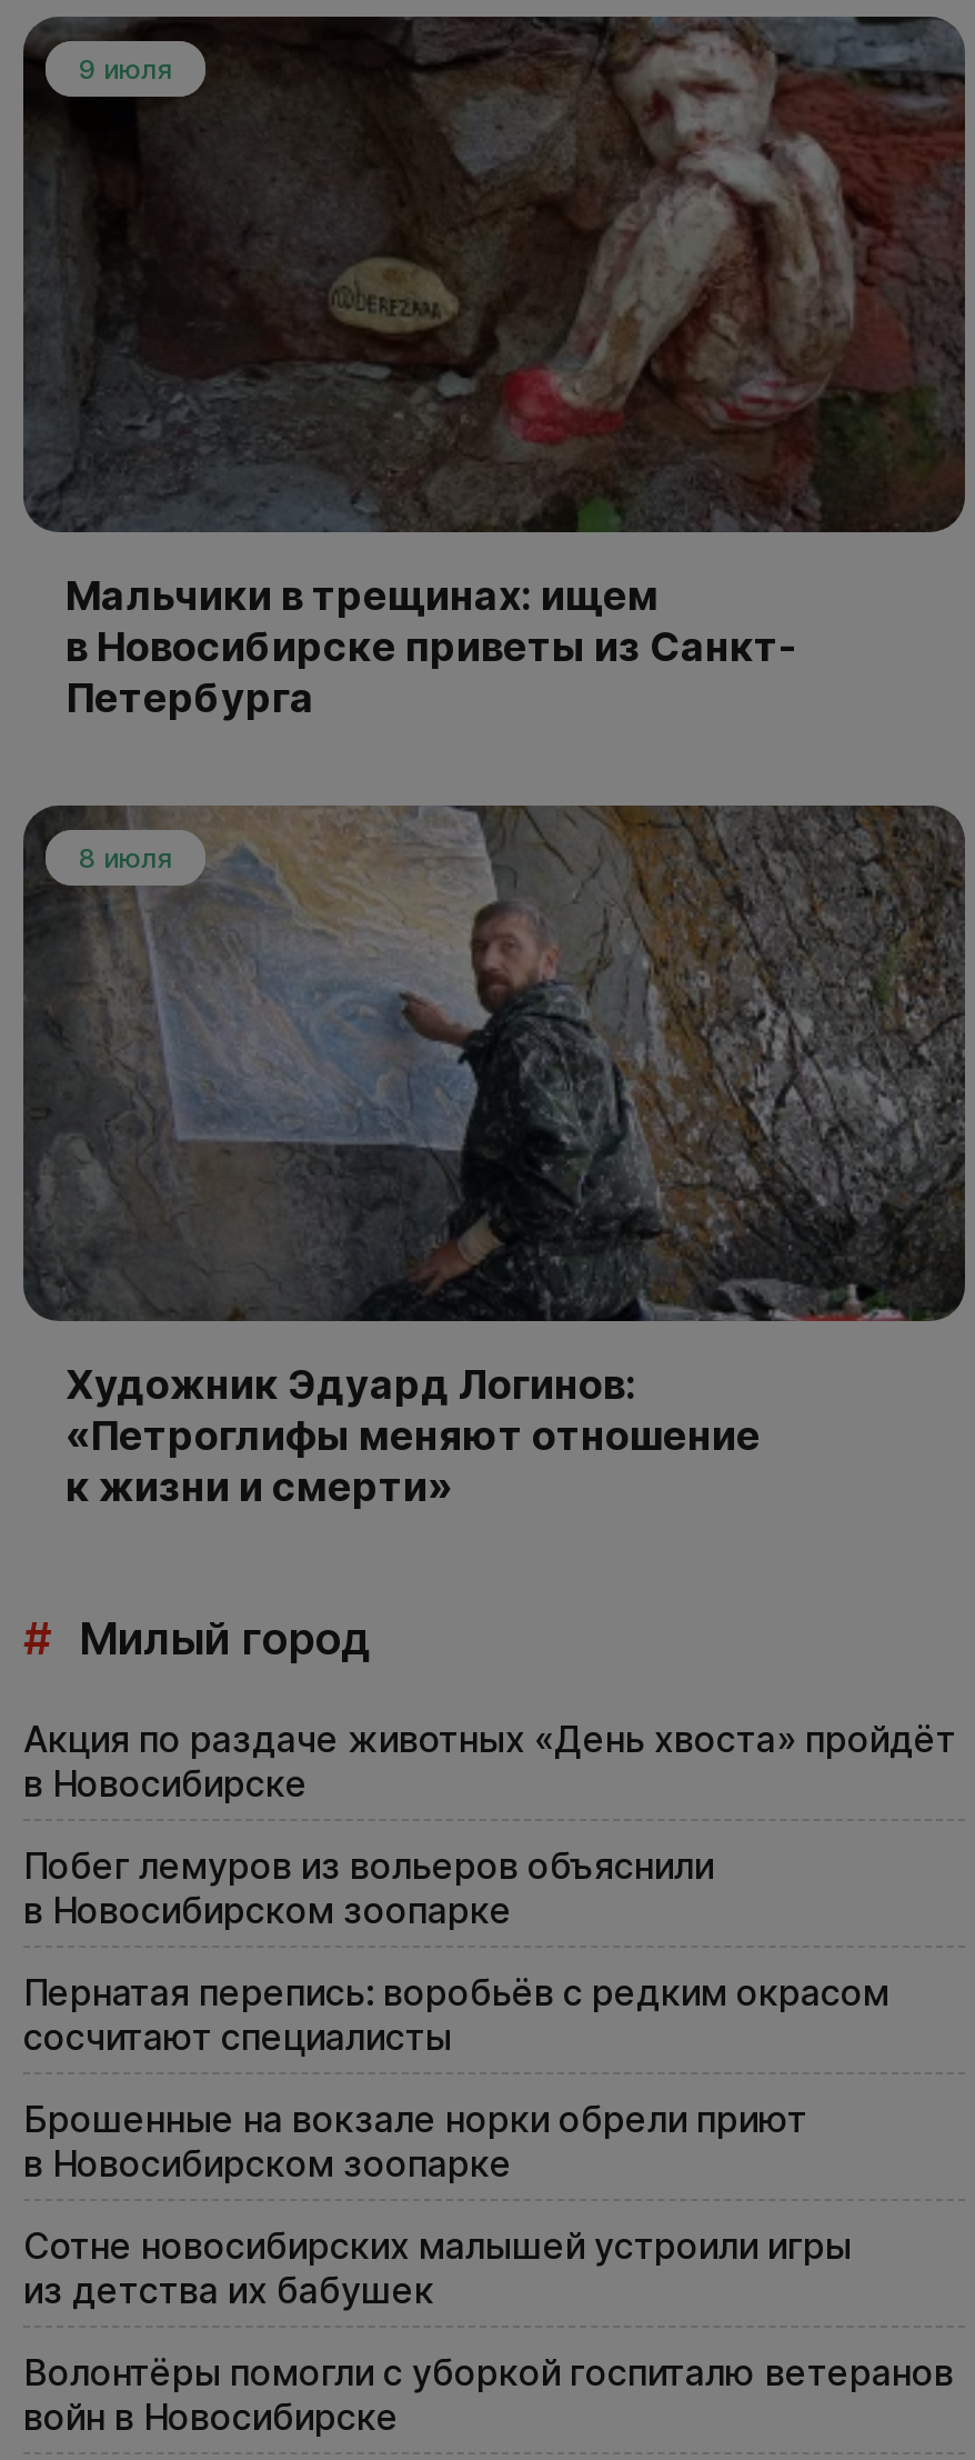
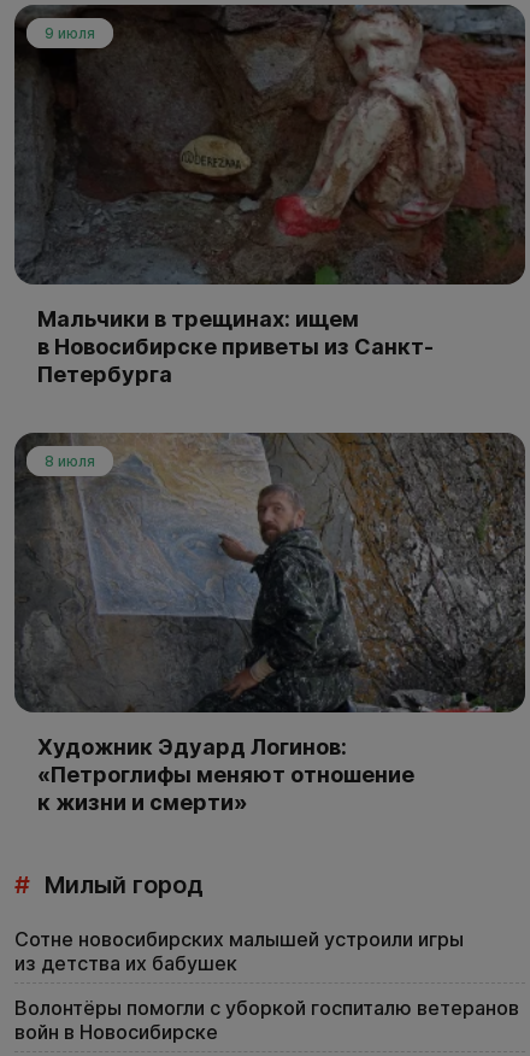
[23,1717,956,2186] Акция по раздаче животных «День хвоста» пройдёт | в Новосибирске | Побег лемуров из вольеров объяснили | в Новосибирском зоопарке | Пернатая перепись: воробьёв с редким окрасом | сосчитают специалисты | Брошенные на вокзале норки обрели приют | в Новосибирском зоопарке -> none

